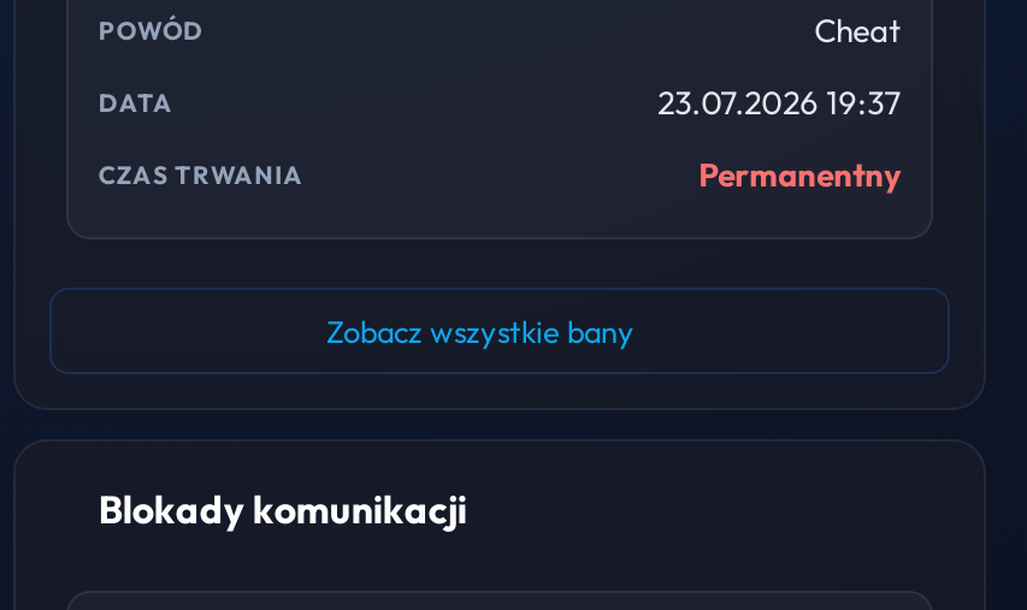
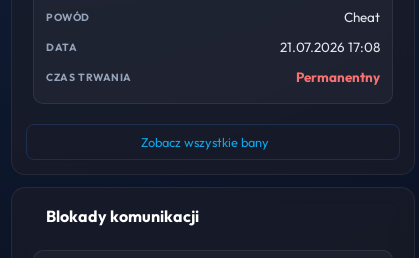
[658,83,901,122] 23.07.2026 19:37 -> [280,39,380,55] 21.07.2026 17:08

